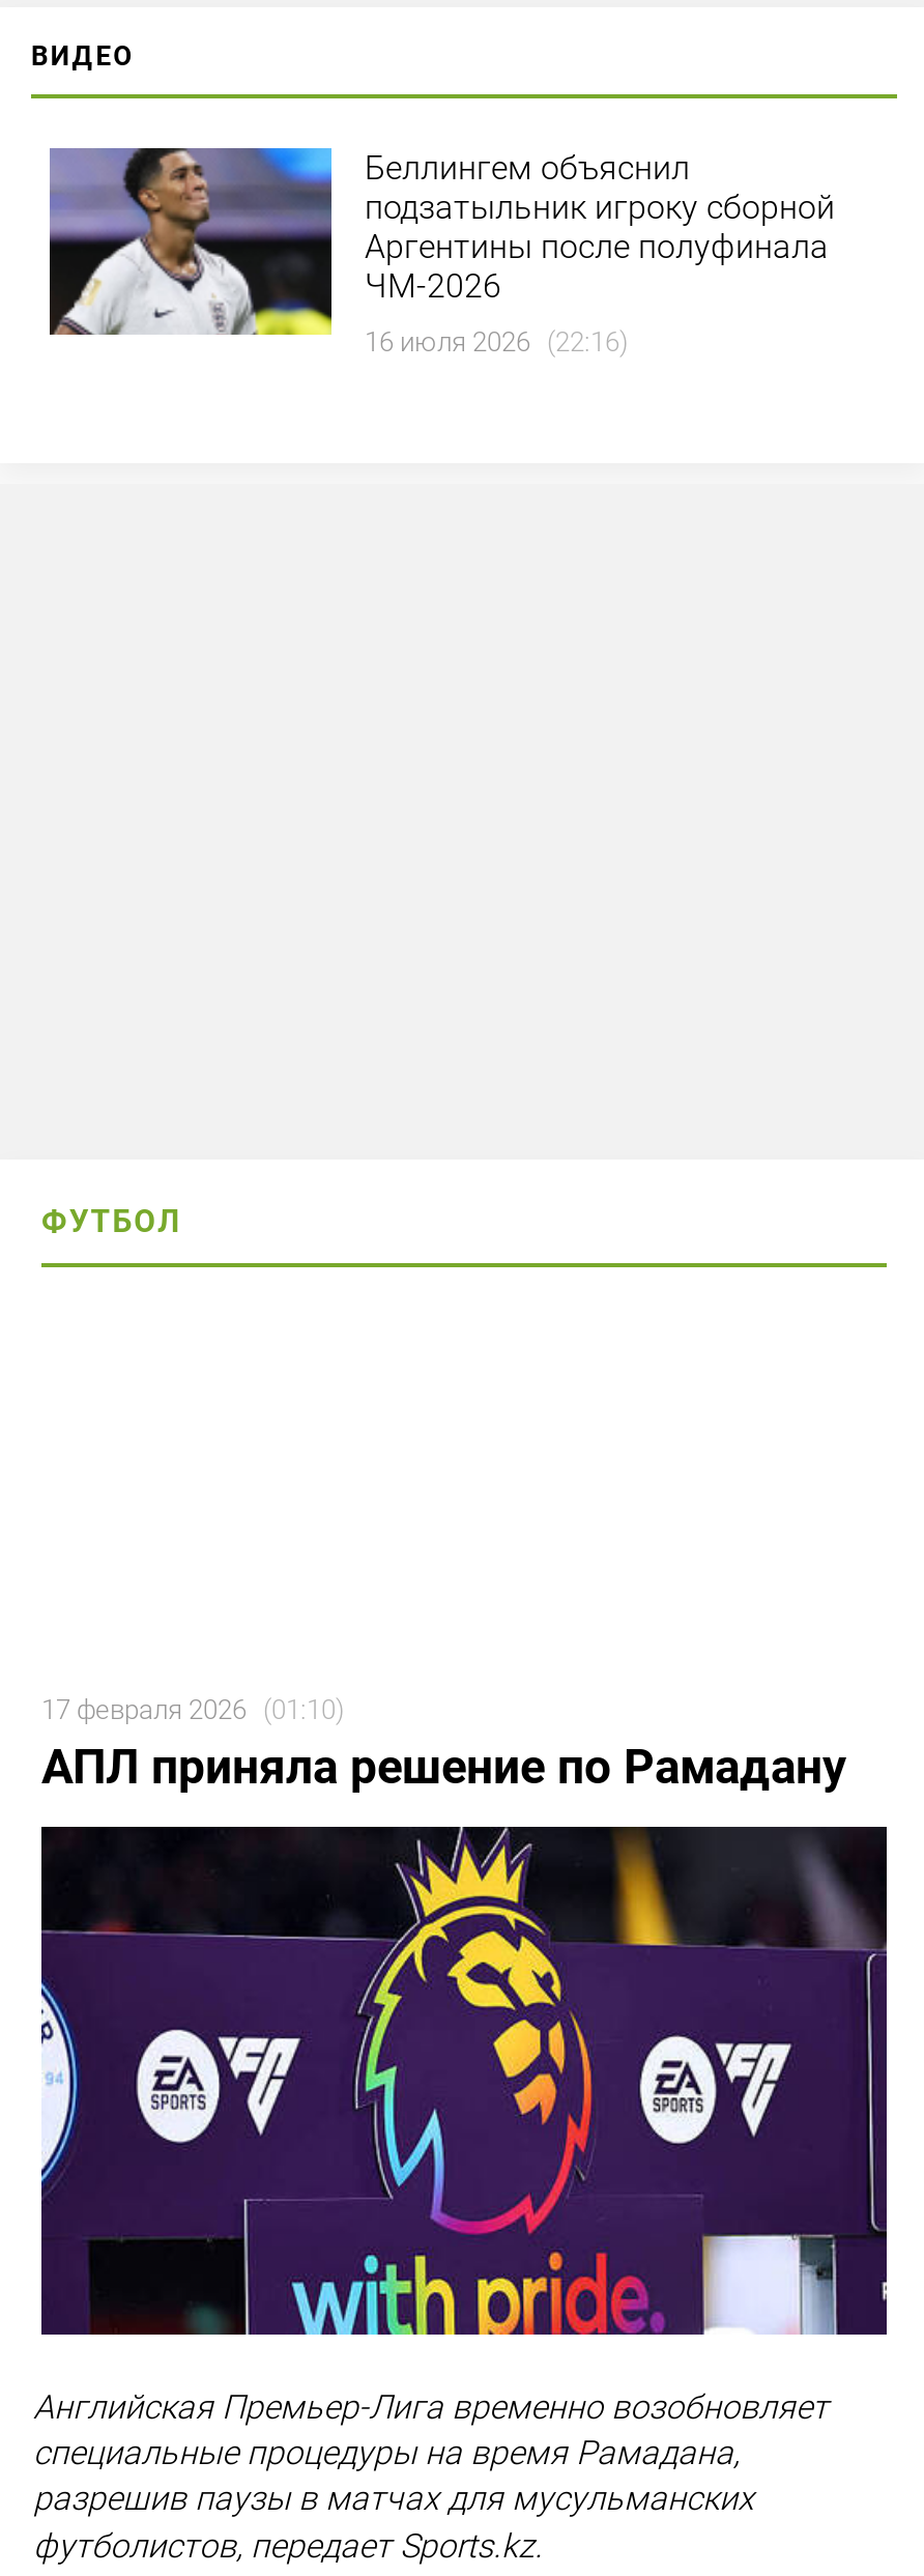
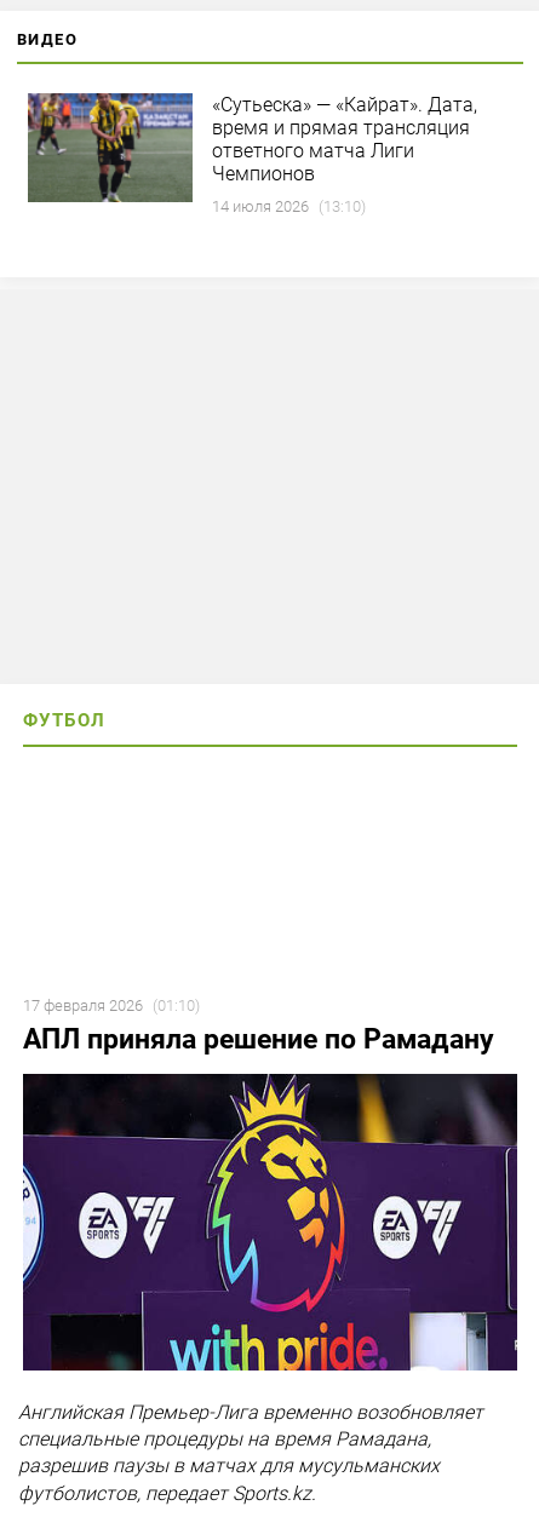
[48,146,835,337] [image] | Беллингем объяснил | подзатыльник игроку сборной | Аргентины после полуфинала | ЧМ-2026 -> [27,92,477,203] [image] | «Сутьеска» — «Кайрат». Дата, | время и прямая трансляция | ответного матча Лиги | Чемпионов
[365,327,628,358] 16 июля 2026 (22:16) -> [212,197,366,216] 14 июля 2026 (13:10)

